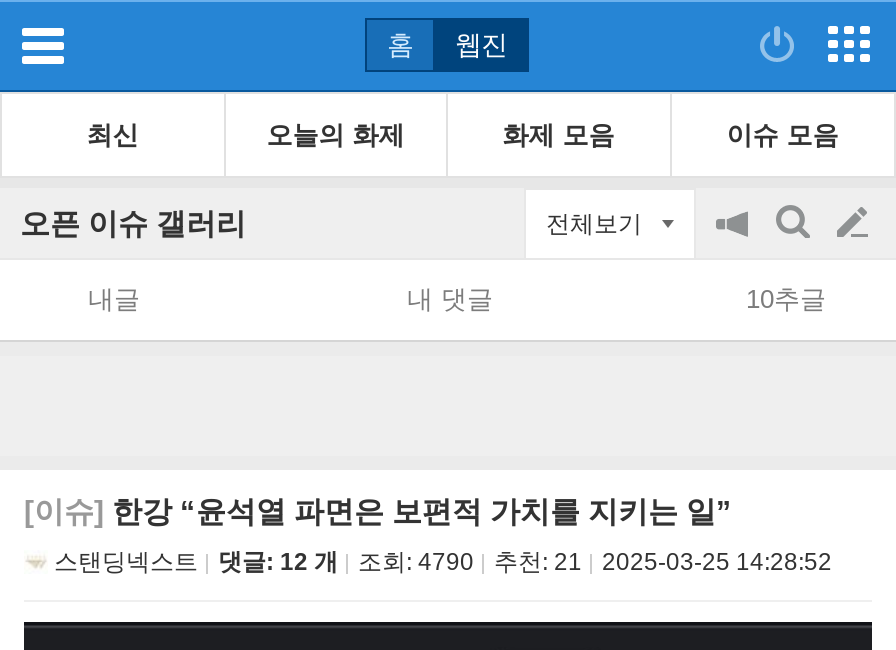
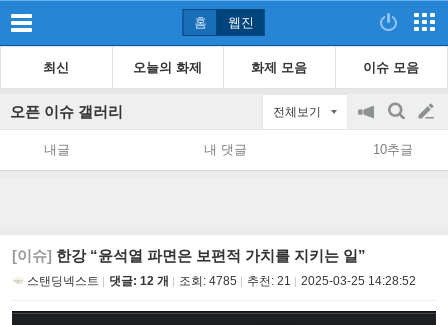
[54,548,832,576] 스탠딩넥스트 댓글: 12 개 조회: 4790 추천: 21 2025-03-25 14:28:52 -> [27,274,416,288] 스탠딩넥스트 댓글: 12 개 조회: 4785 추천: 21 2025-03-25 14:28:52

